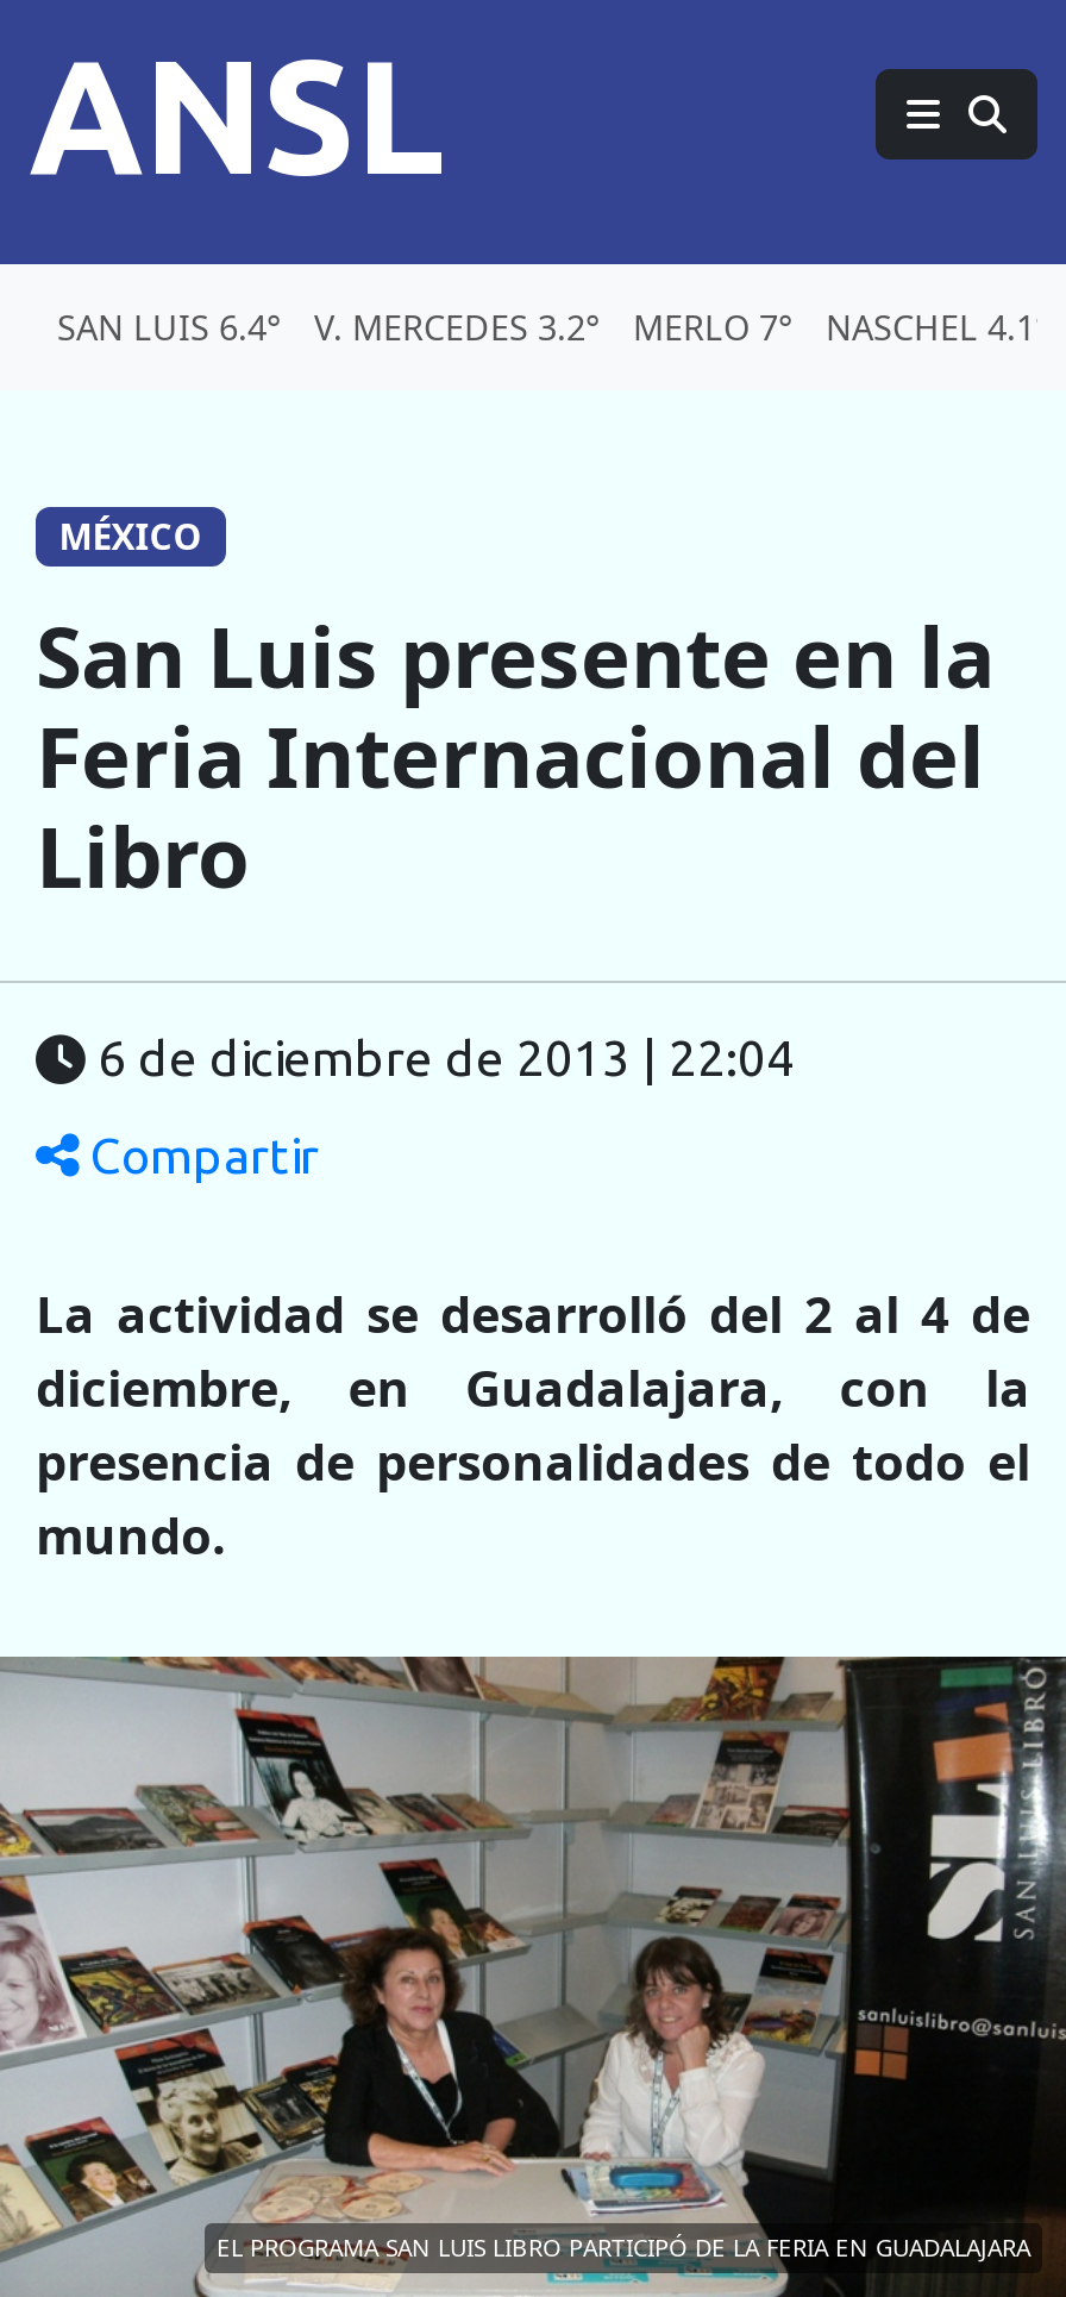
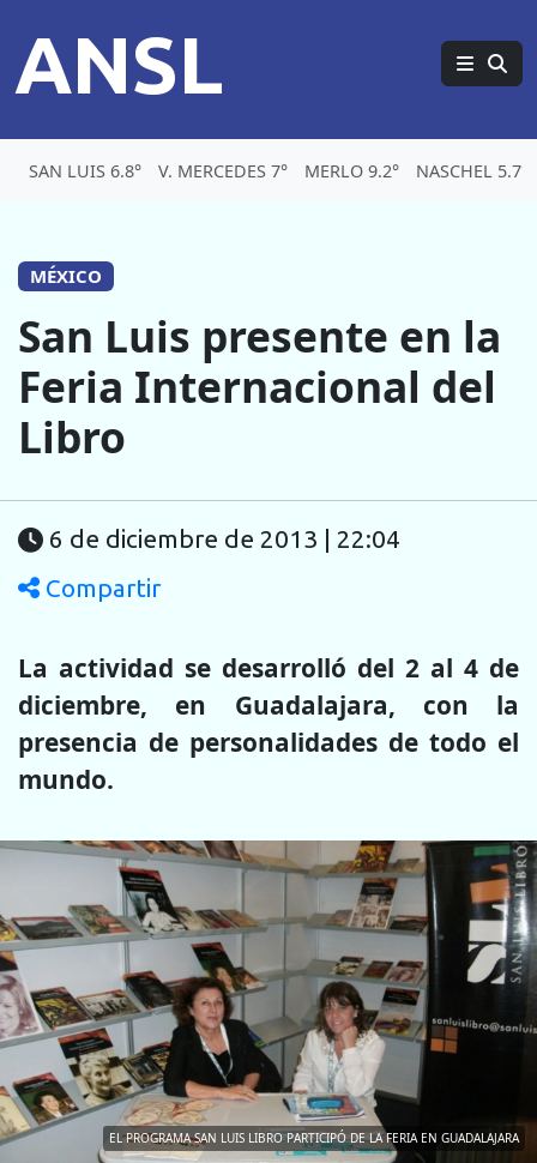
[57,305,281,350] SAN LUIS 6.4° -> [29,159,141,182] SAN LUIS 6.8°
[314,305,600,350] V. MERCEDES 3.2° -> [158,159,288,182] V. MERCEDES 7°
[633,305,792,350] MERLO 7° -> [304,159,399,182] MERLO 9.2°
[826,305,1049,350] NASCHEL 4.1° -> [416,159,529,182] NASCHEL 5.7°

